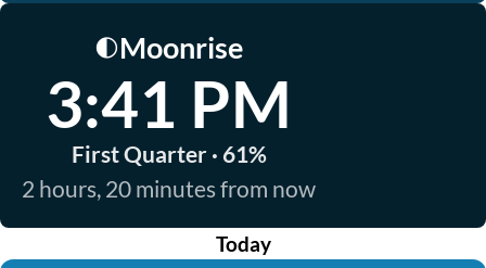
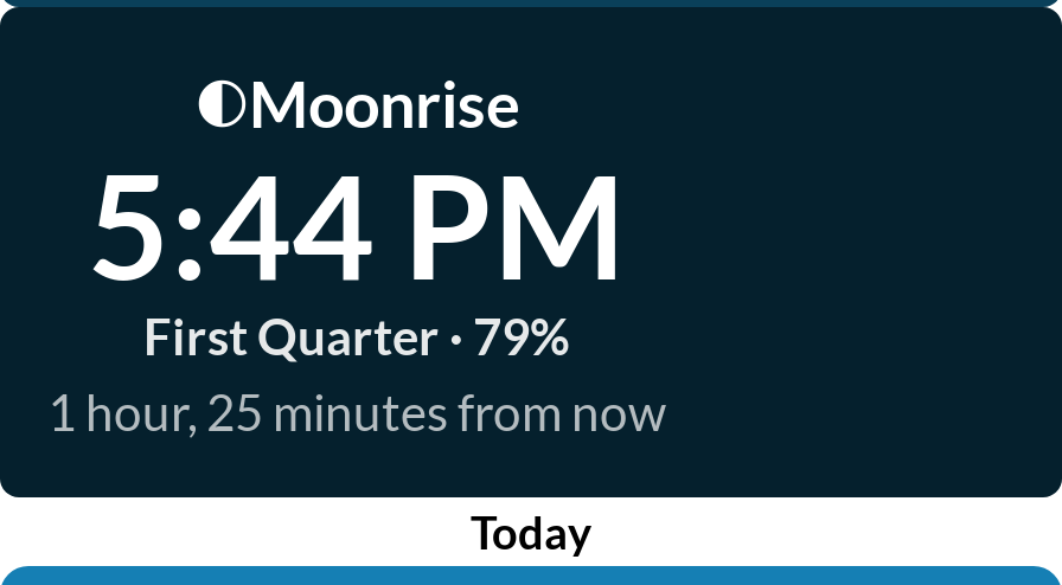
[46,64,292,142] 3:41 PM -> [88,140,626,310] 5:44 PM
[71,140,266,167] First Quarter · 61% -> [143,306,570,365] First Quarter · 79%
[22,175,316,202] 2 hours, 20 minutes from now -> [47,381,666,441] 1 hour, 25 minutes from now

